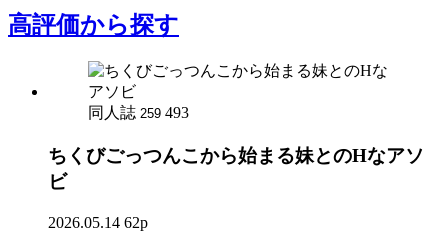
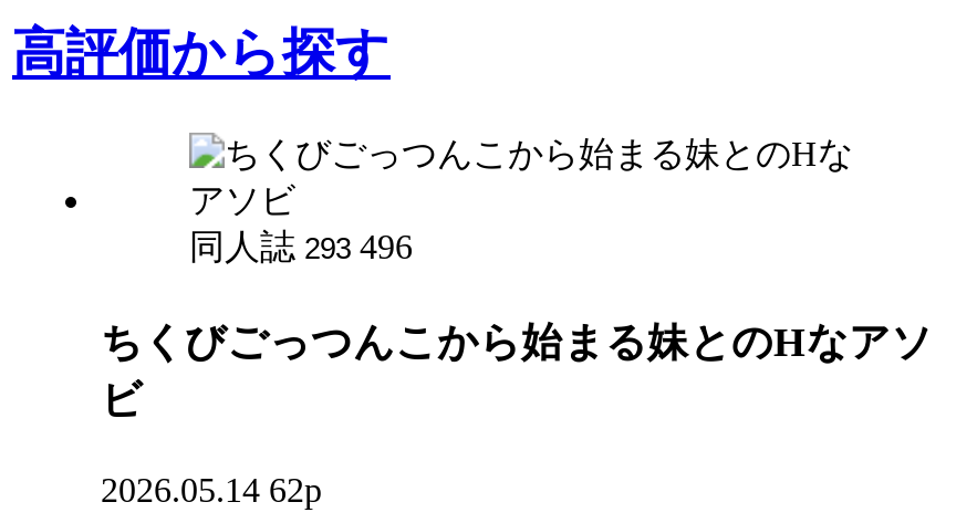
[88,104,189,121] 同人誌 259 493 -> [189,228,413,266] 同人誌 293 496

